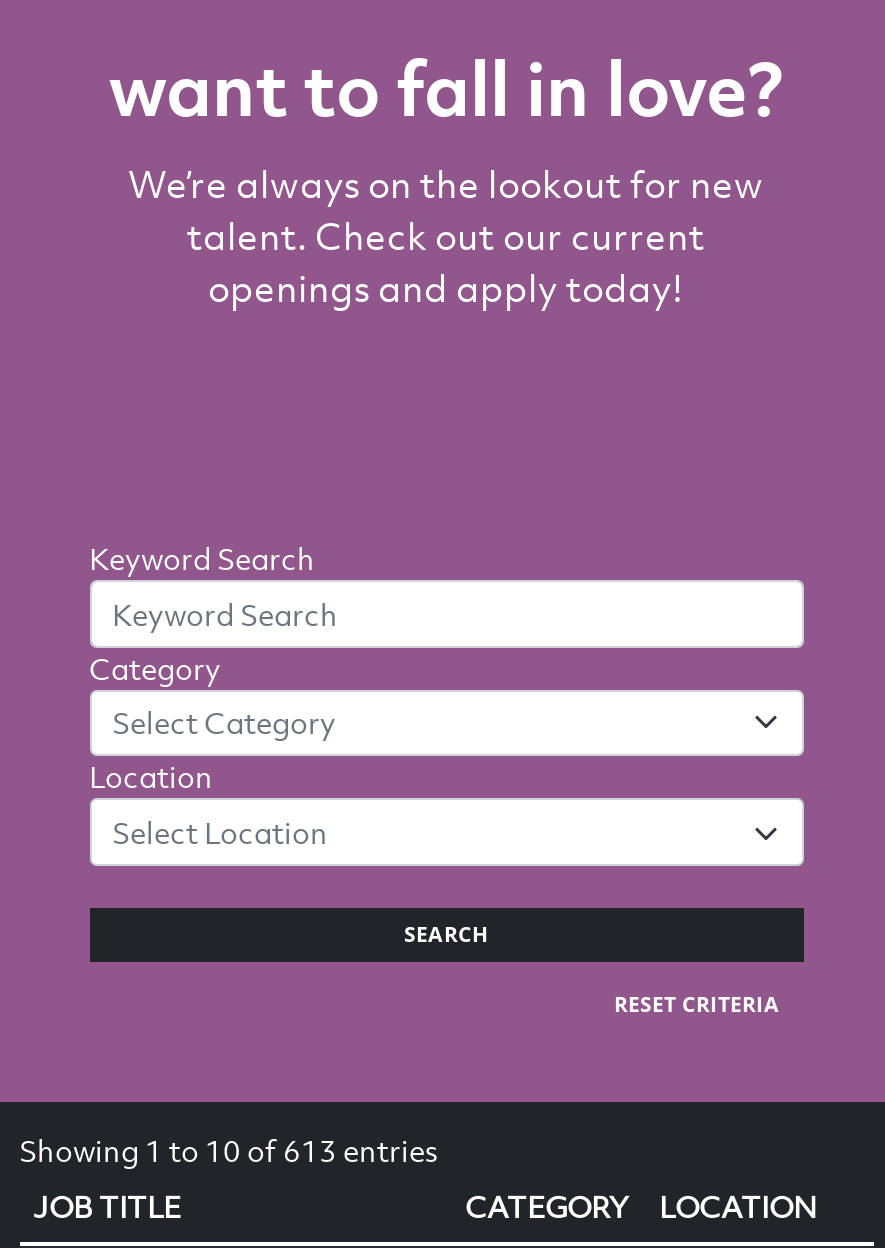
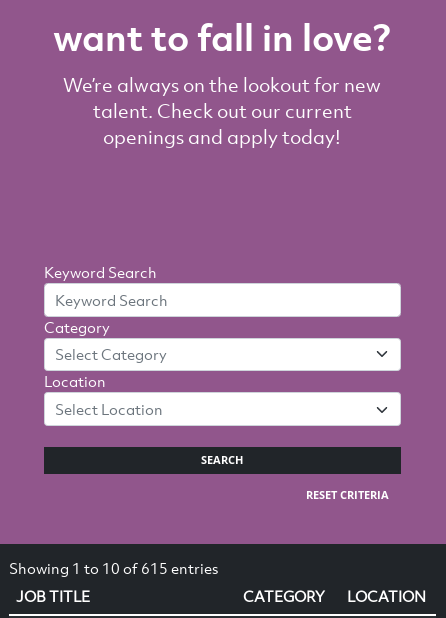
[19,1130,437,1170] Showing 1 to 10 of 613 entries -> [8,558,217,578] Showing 1 to 10 of 615 entries

